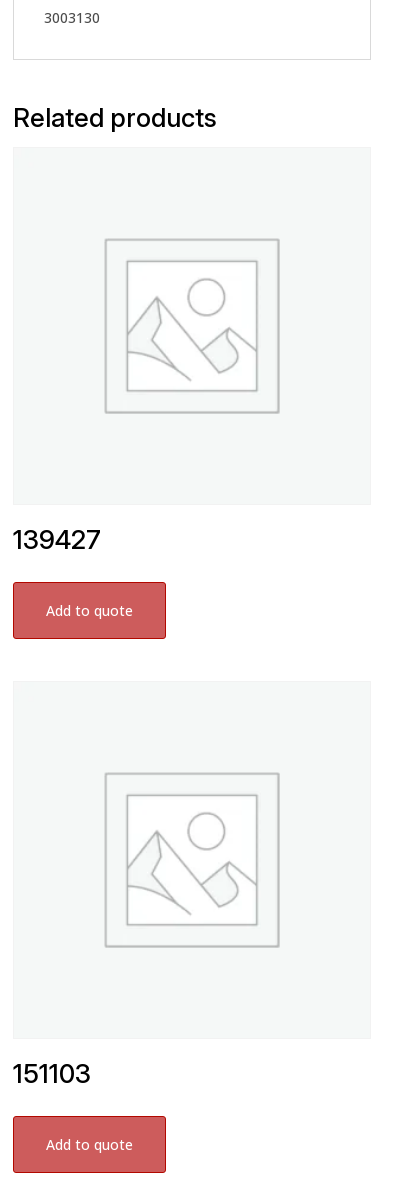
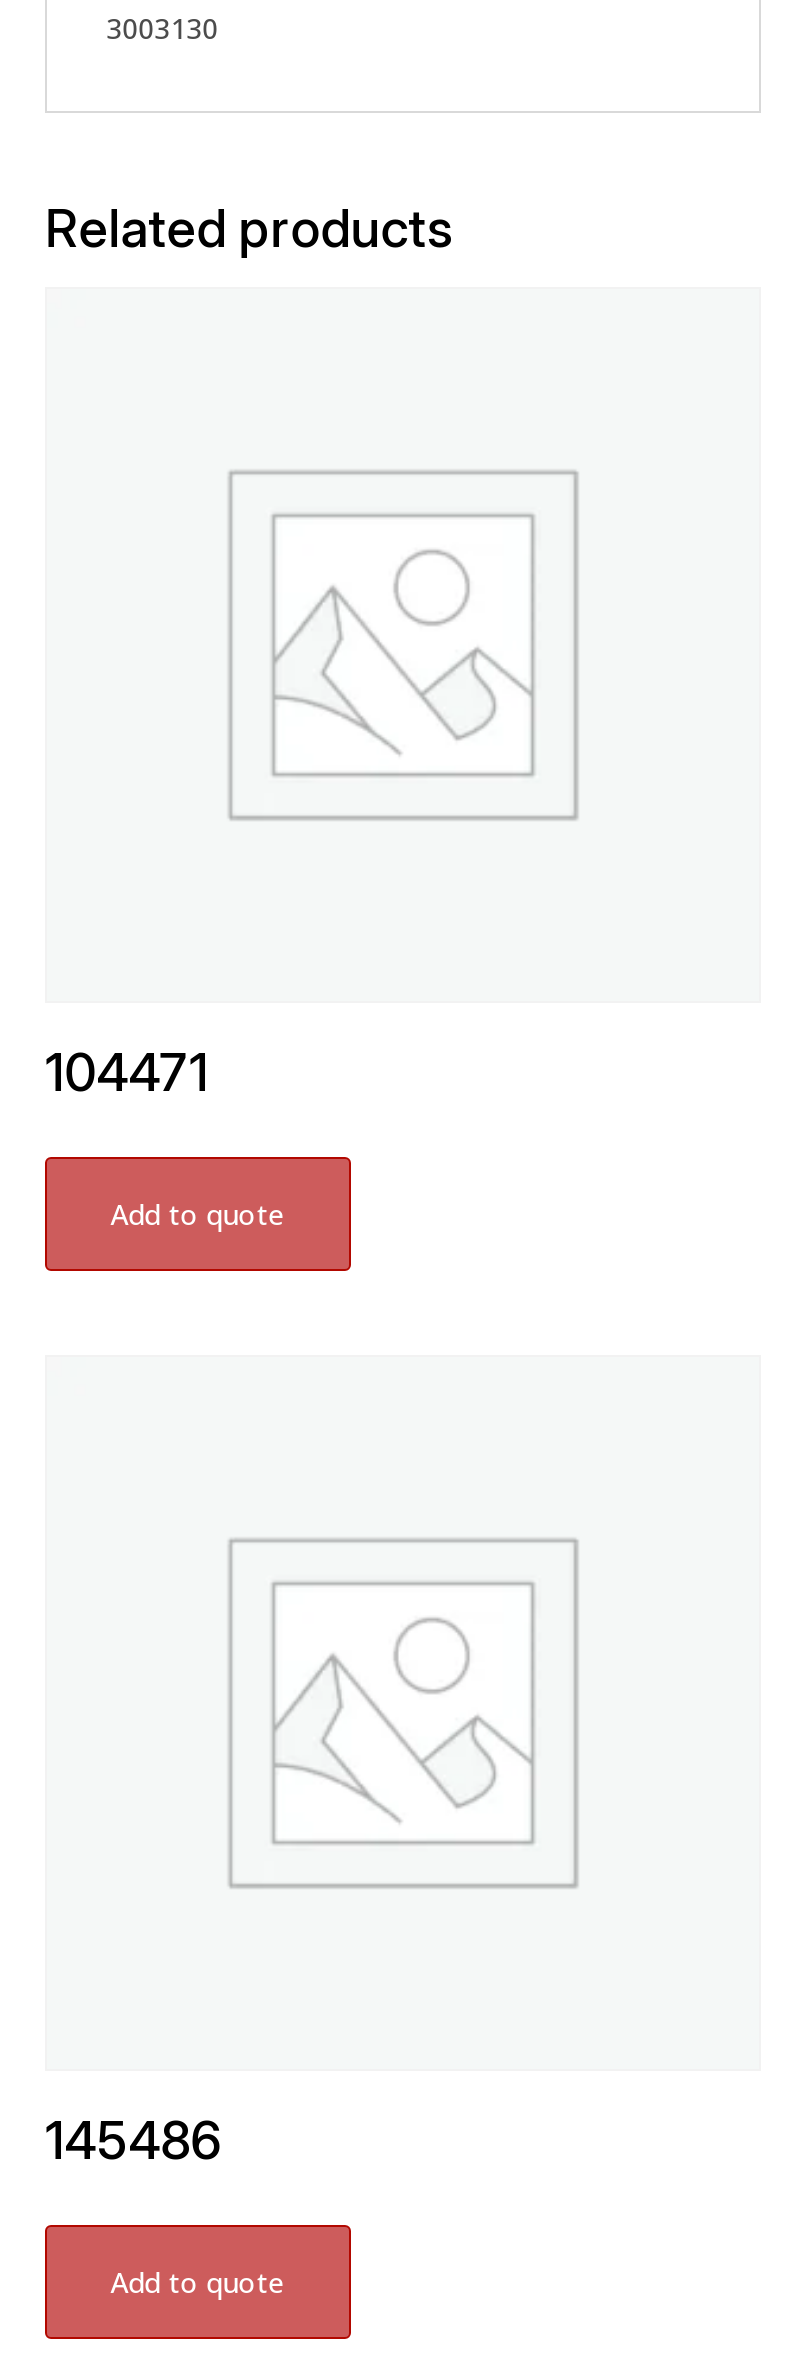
[13,524,101,555] 139427 -> [45,1042,209,1104] 104471
[13,1058,91,1089] 151103 -> [45,2109,223,2171] 145486

